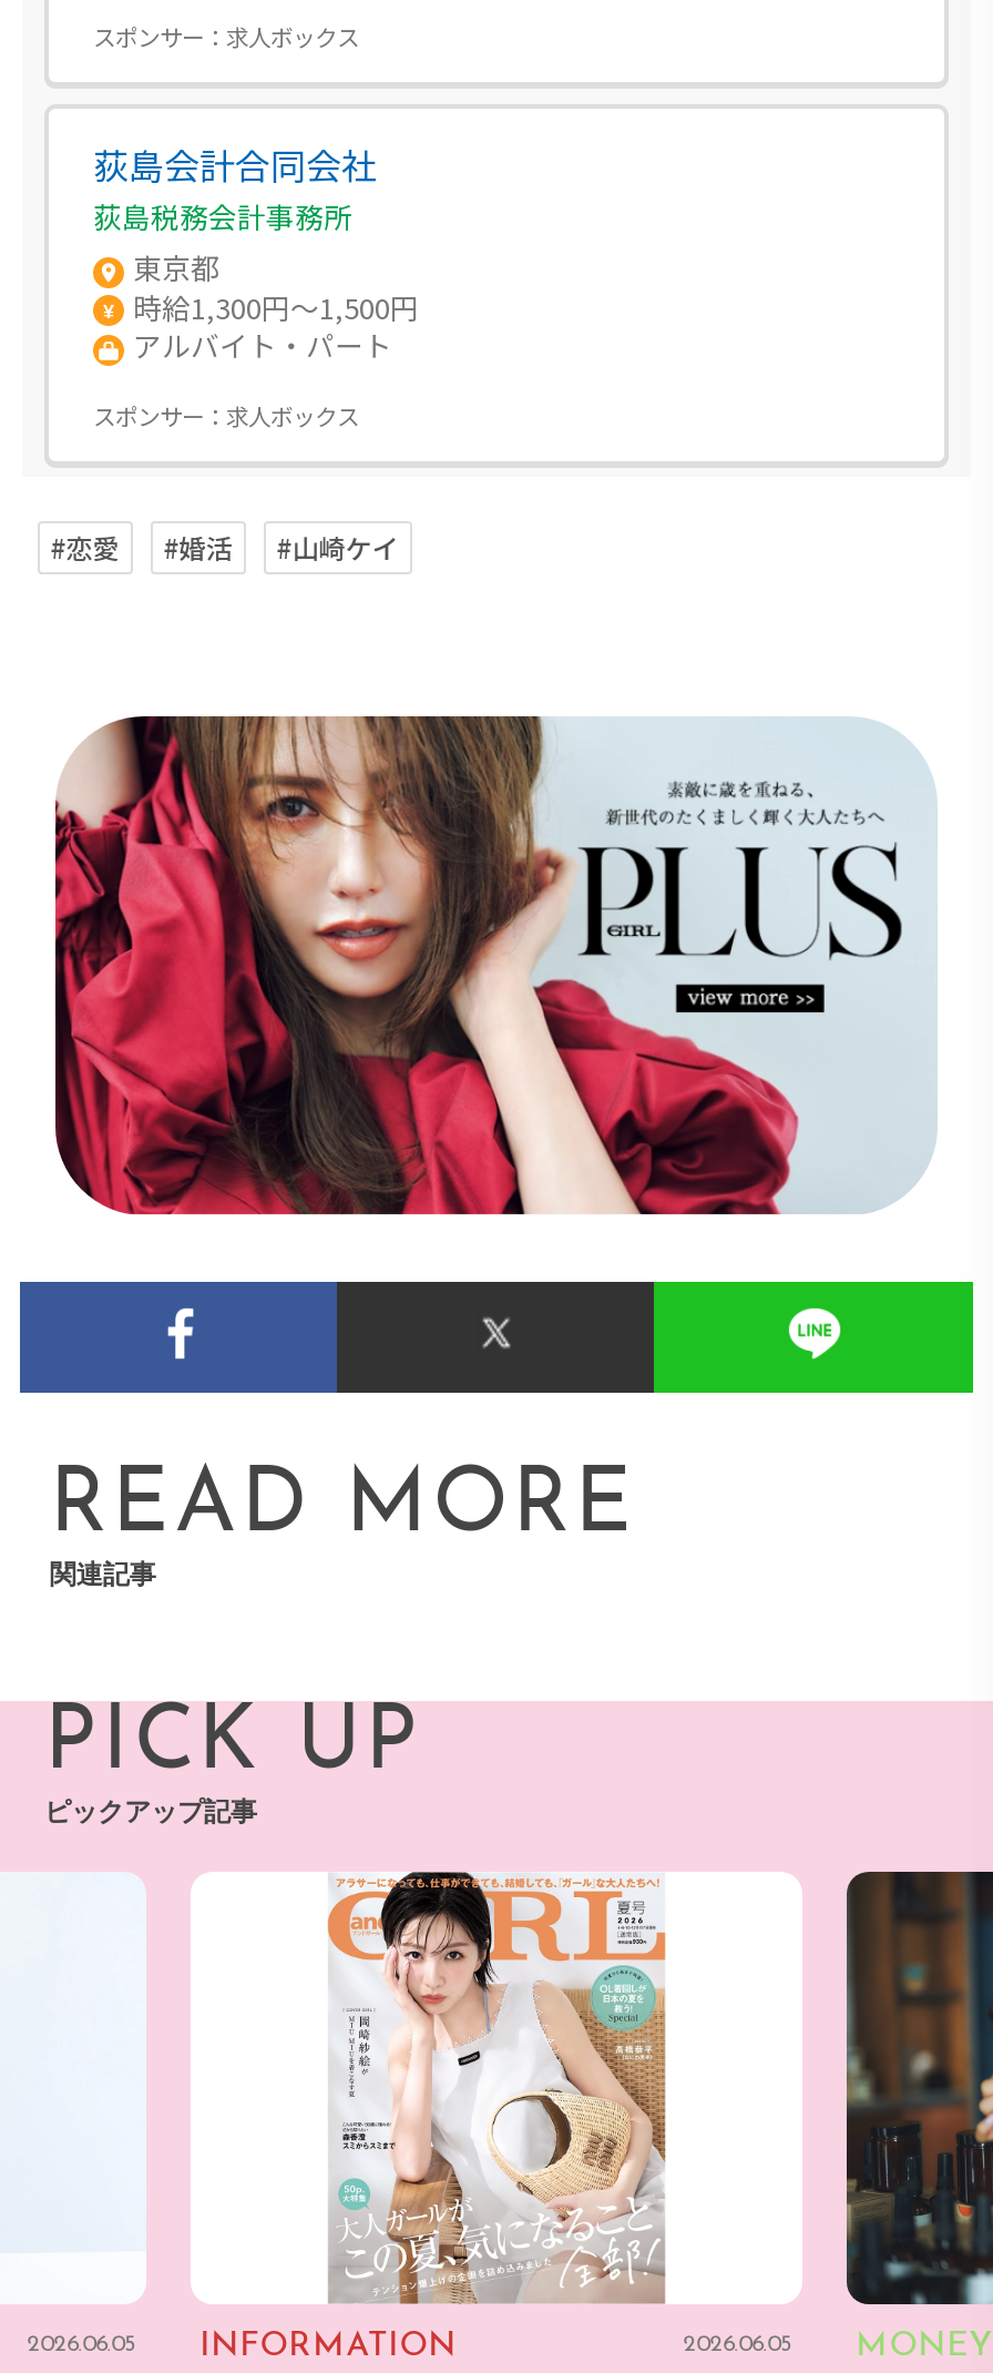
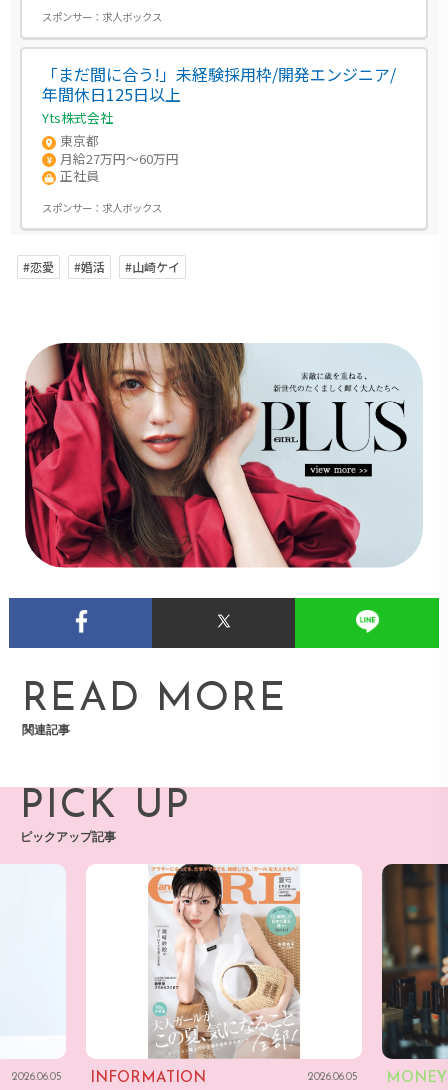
[93,138,377,237] 荻島会計合同会社 | 荻島税務会計事務所 -> [42,62,396,127] 「まだ間に合う!」未経験採用枠/開発エンジニア/ | 年間休日125日以上 | Yts株式会社
[133,285,419,366] 時給1,300円～1,500円 | アルバイト・パート -> [60,148,179,185] 月給27万円～60万円 | 正社員

